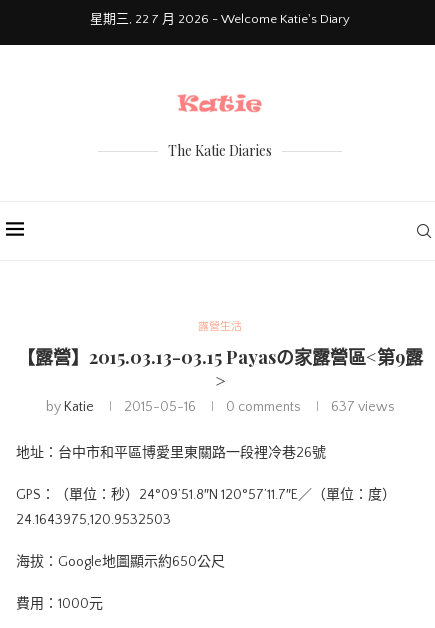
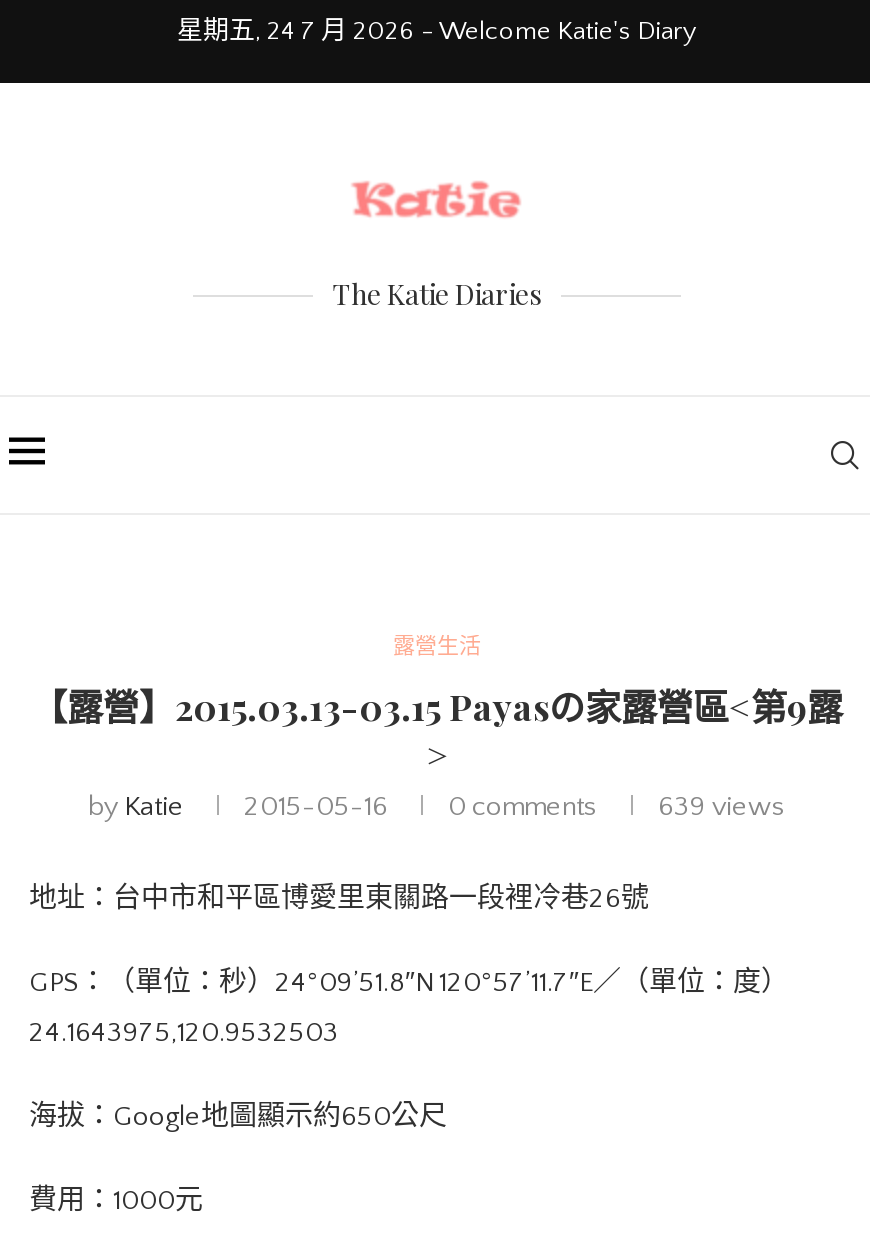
[90,12,350,26] 星期三, 22 7 月 2026 - Welcome Katie's Diary -> [177,17,697,45] 星期五, 24 7 月 2026 - Welcome Katie's Diary
[330,399,394,415] 637 views -> [658,791,786,823] 639 views

